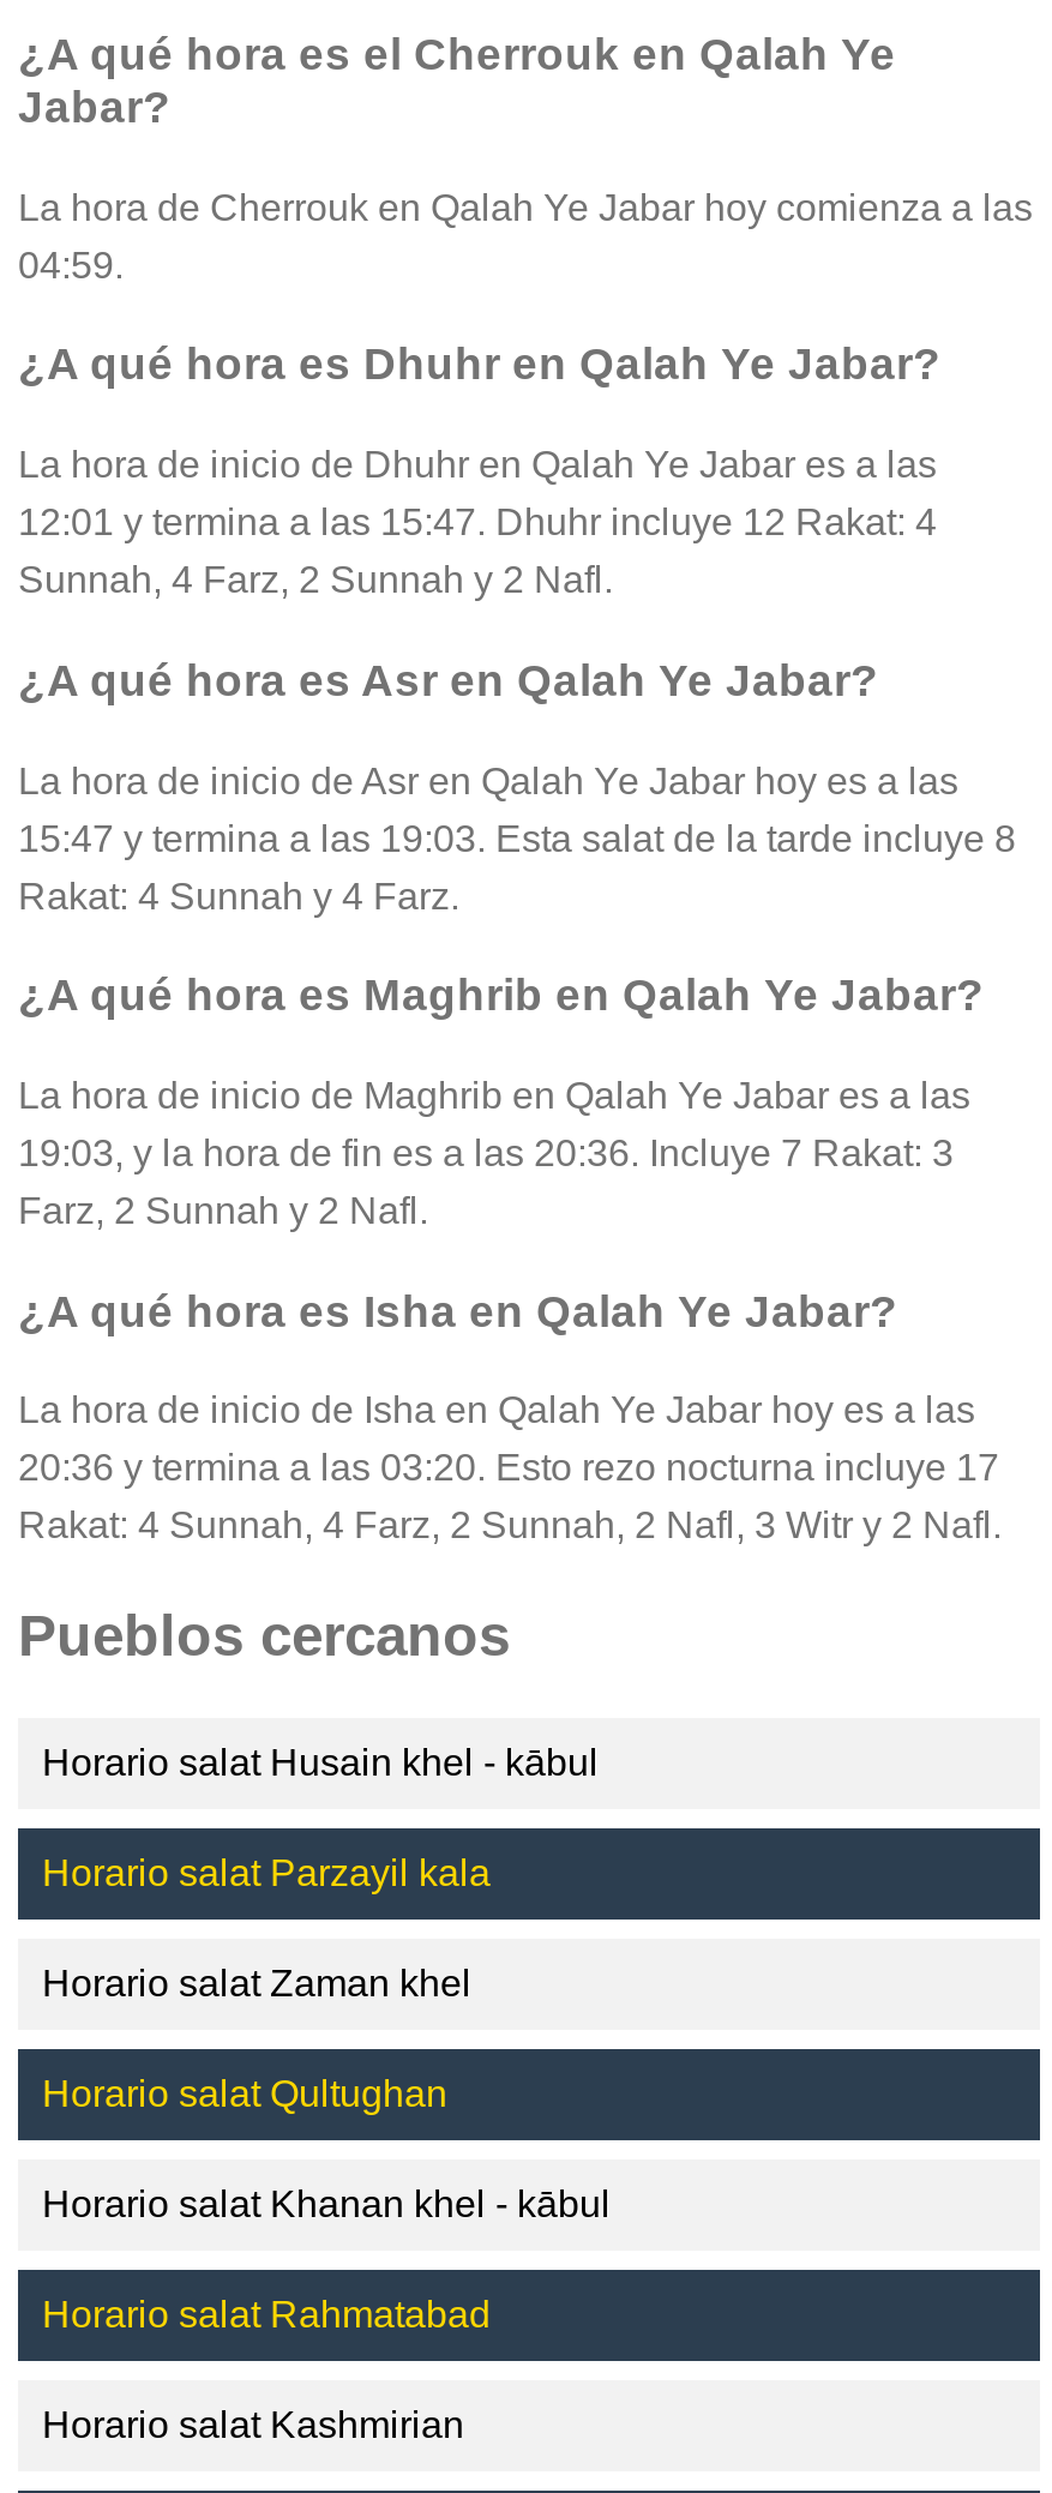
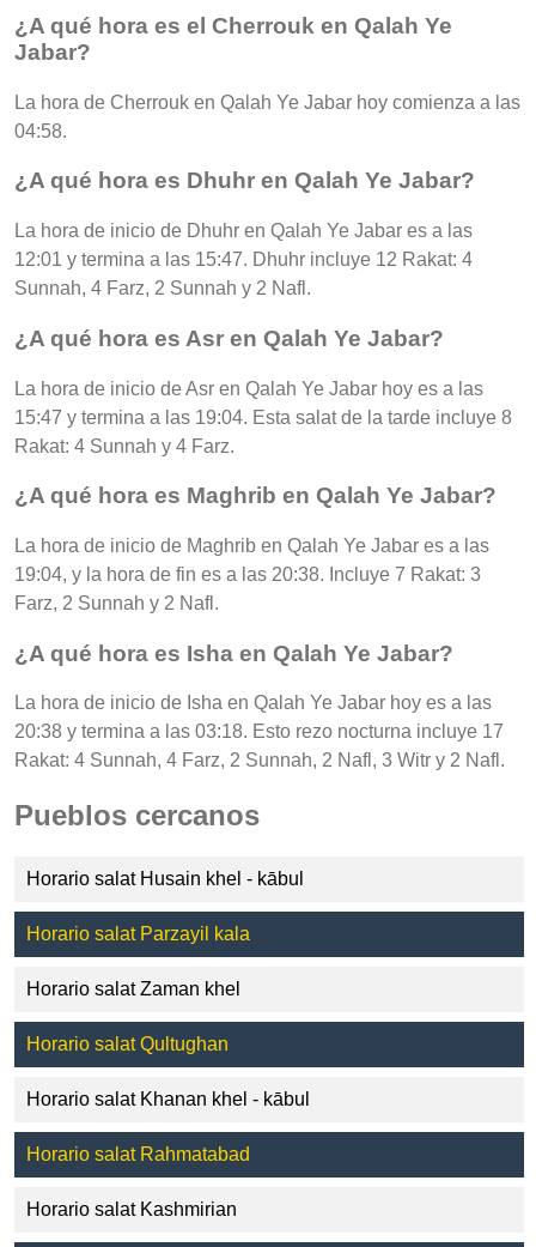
[18,244,124,285] 04:59. -> [14,121,67,141] 04:58.
[18,817,1016,858] 15:47 y termina a las 19:03. Esta salat de la tarde incluye 8 -> [14,407,512,427] 15:47 y termina a las 19:04. Esta salat de la tarde incluye 8
[18,1133,954,1173] 19:03, y la hora de fin es a las 20:36. Incluye 7 Rakat: 3 -> [14,564,481,585] 19:04, y la hora de fin es a las 20:38. Incluye 7 Rakat: 3
[18,1448,999,1489] 20:36 y termina a las 03:20. Esto rezo nocturna incluye 17 -> [14,722,504,742] 20:38 y termina a las 03:18. Esto rezo nocturna incluye 17

